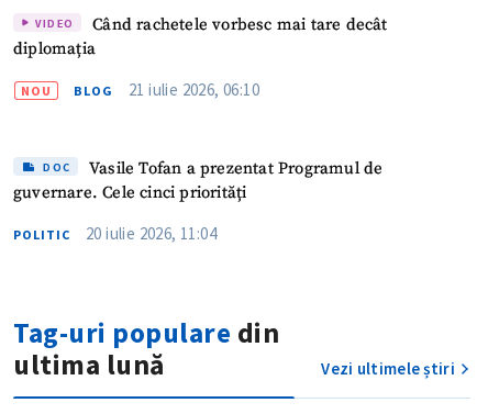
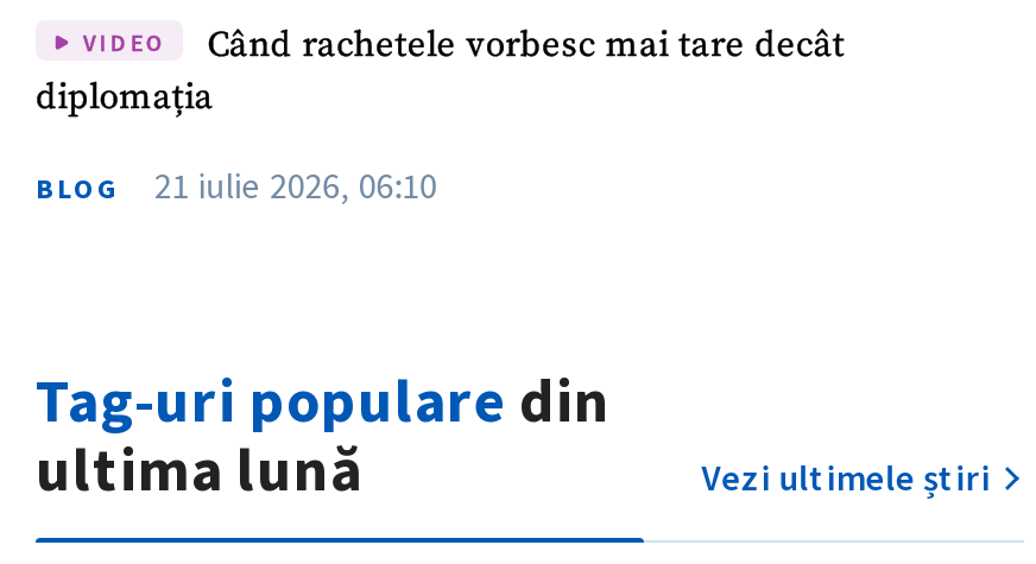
[21,82,52,99] NOU -> none
[13,159,383,244] DOC | Vasile Tofan a prezentat Programul de | guvernare. Cele cinci priorități | POLITIC | 20 iulie 2026, 11:04 -> none

